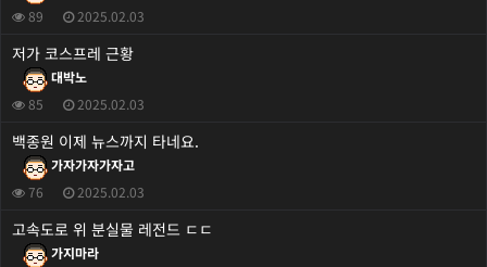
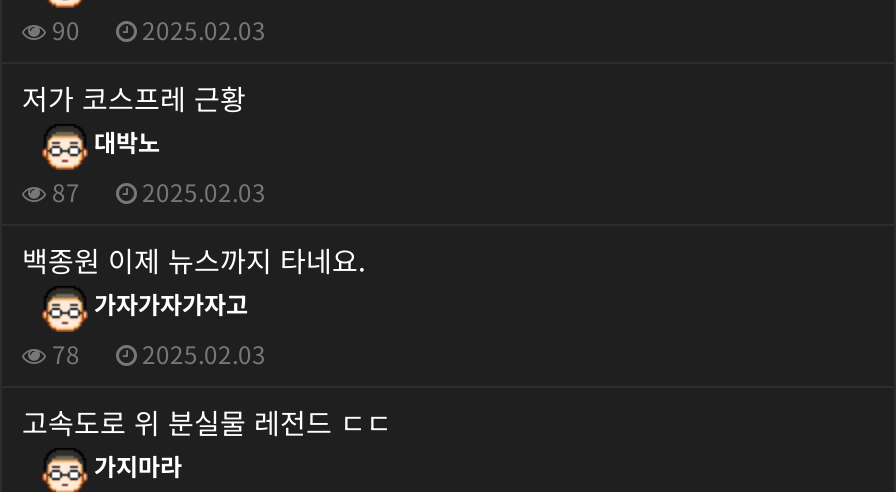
[25,6,145,25] 89 2025.02.03 -> [46,11,266,45] 90 2025.02.03
[25,94,145,112] 85 2025.02.03 -> [46,173,266,207] 87 2025.02.03
[25,182,145,200] 76 2025.02.03 -> [46,335,266,369] 78 2025.02.03

